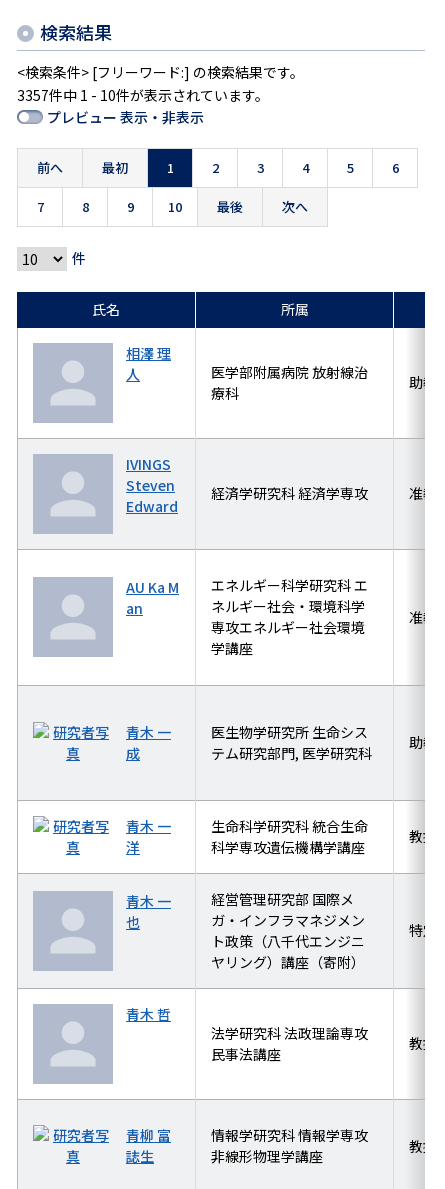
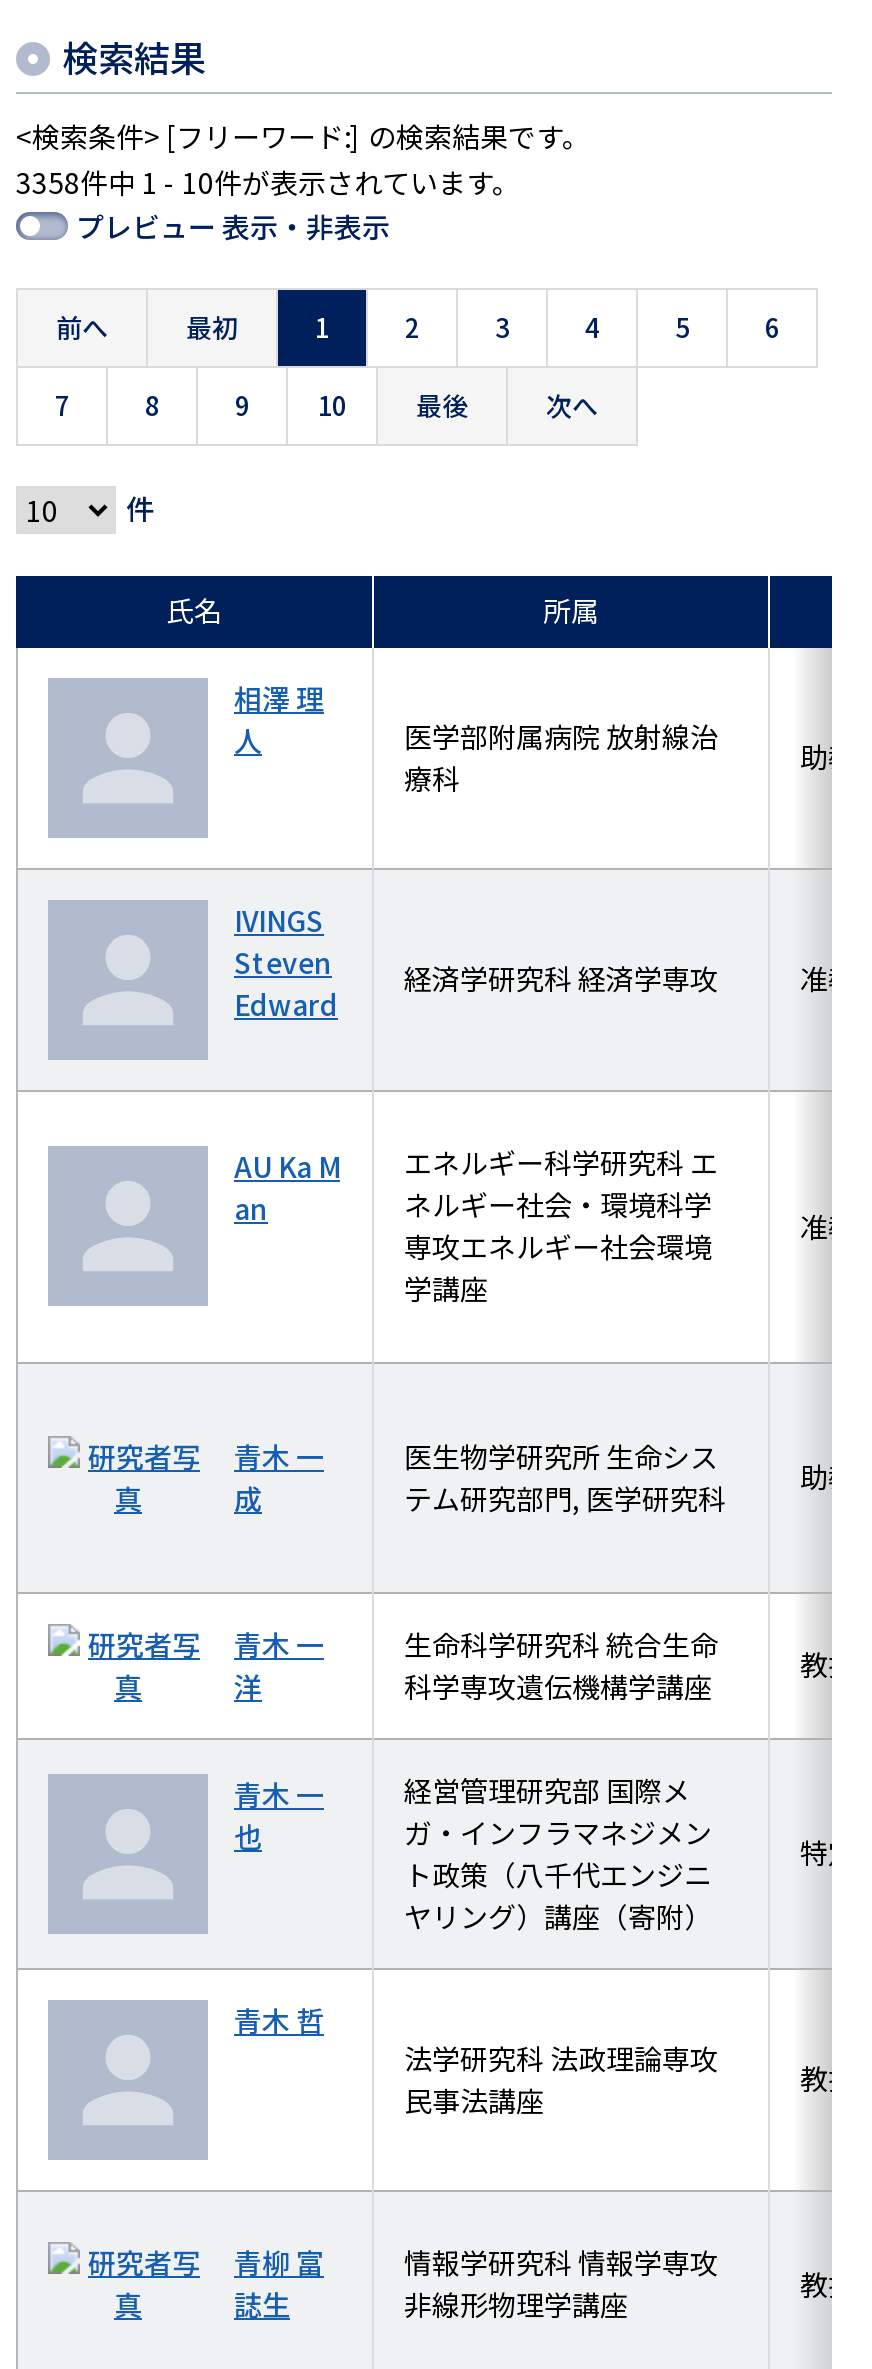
[17,85,269,105] 3357件中 1 - 10件が表示されています。 -> [16,162,520,202] 3358件中 1 - 10件が表示されています。

